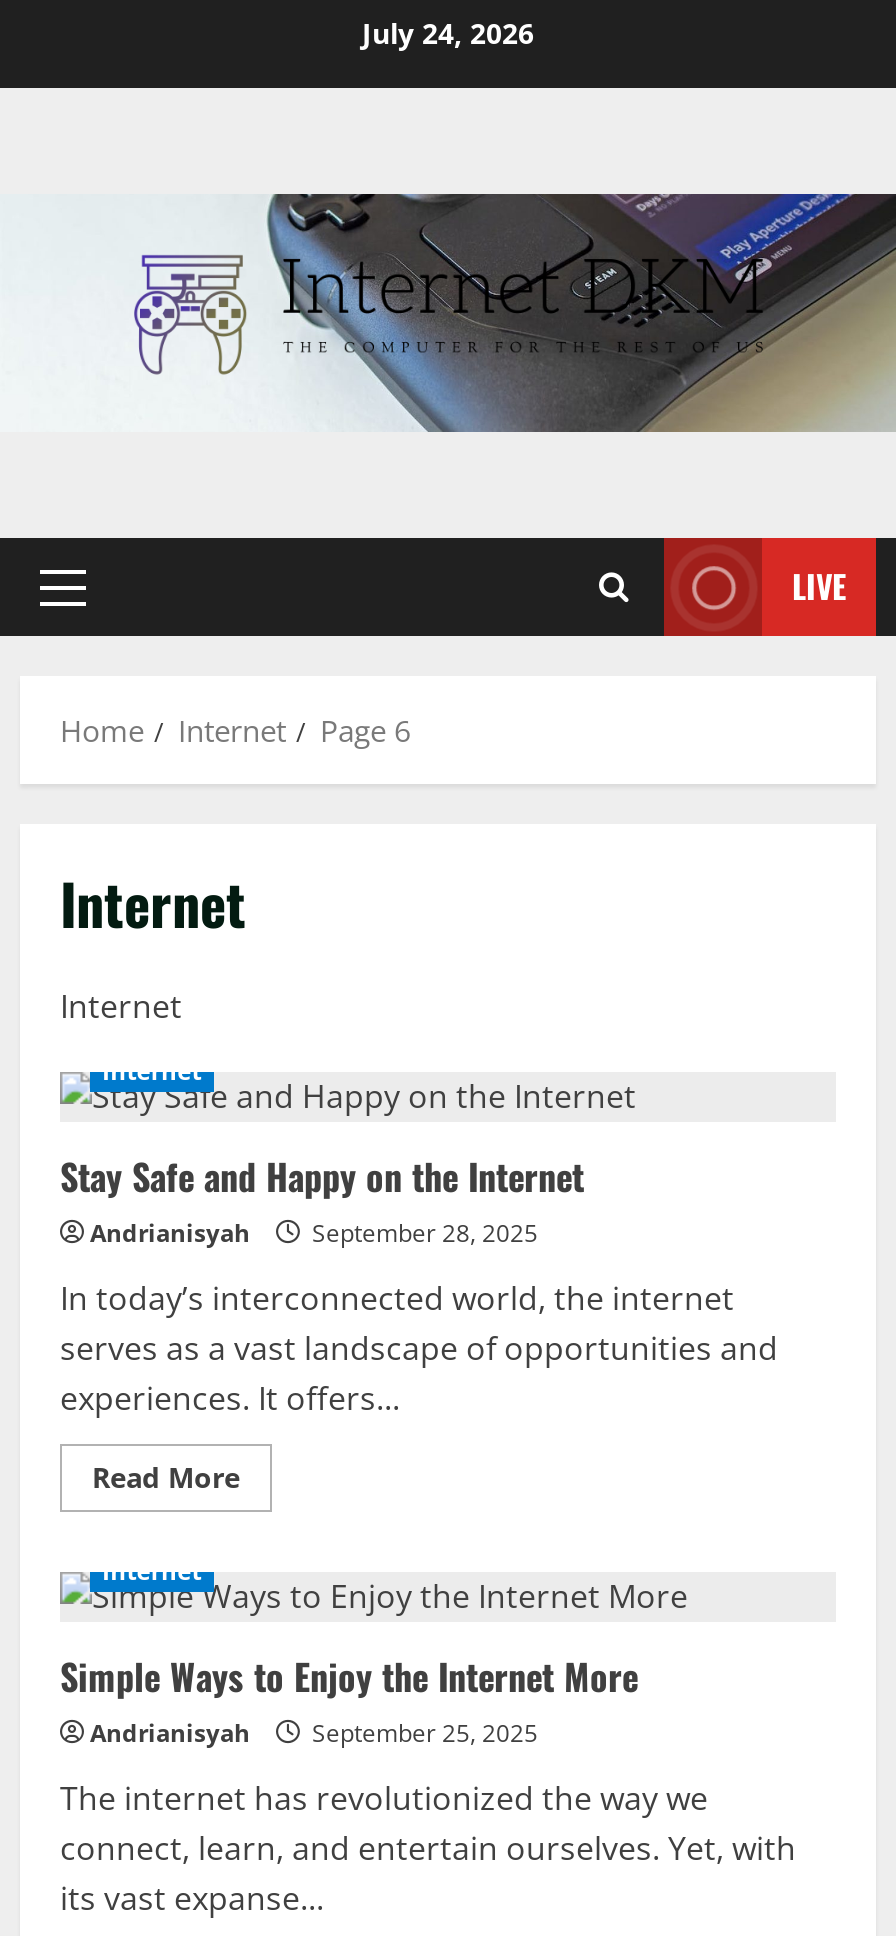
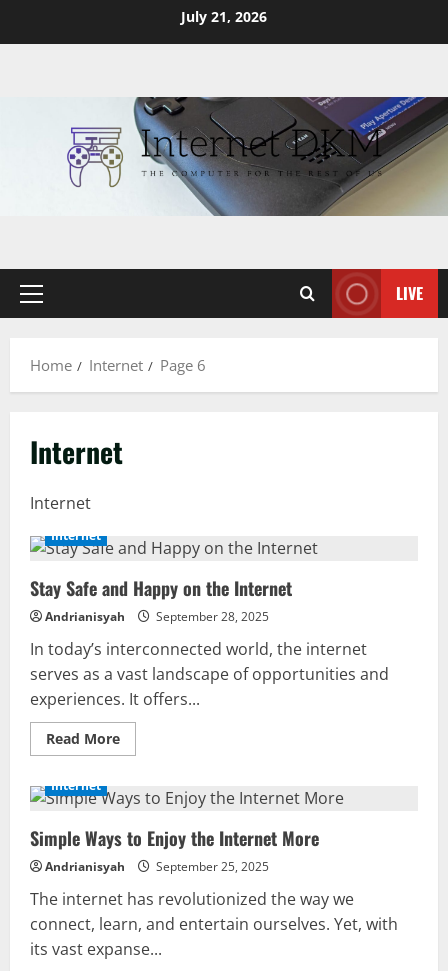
[362,14,534,52] July 24, 2026 -> [181,7,267,26] July 21, 2026

